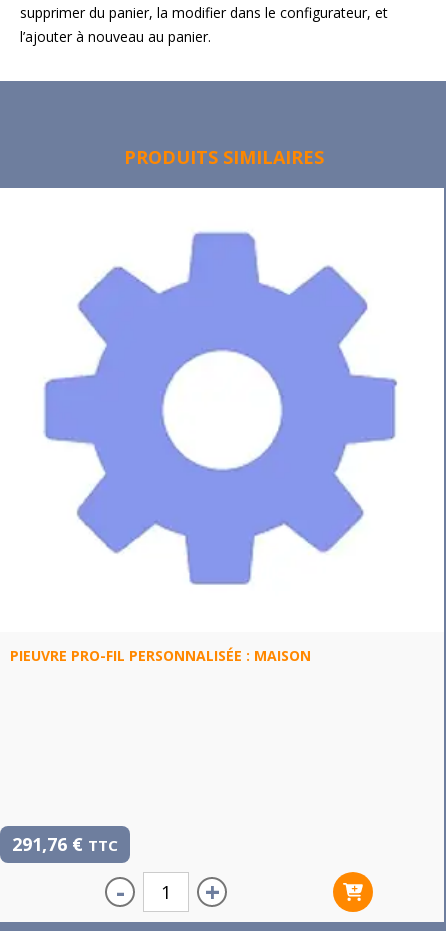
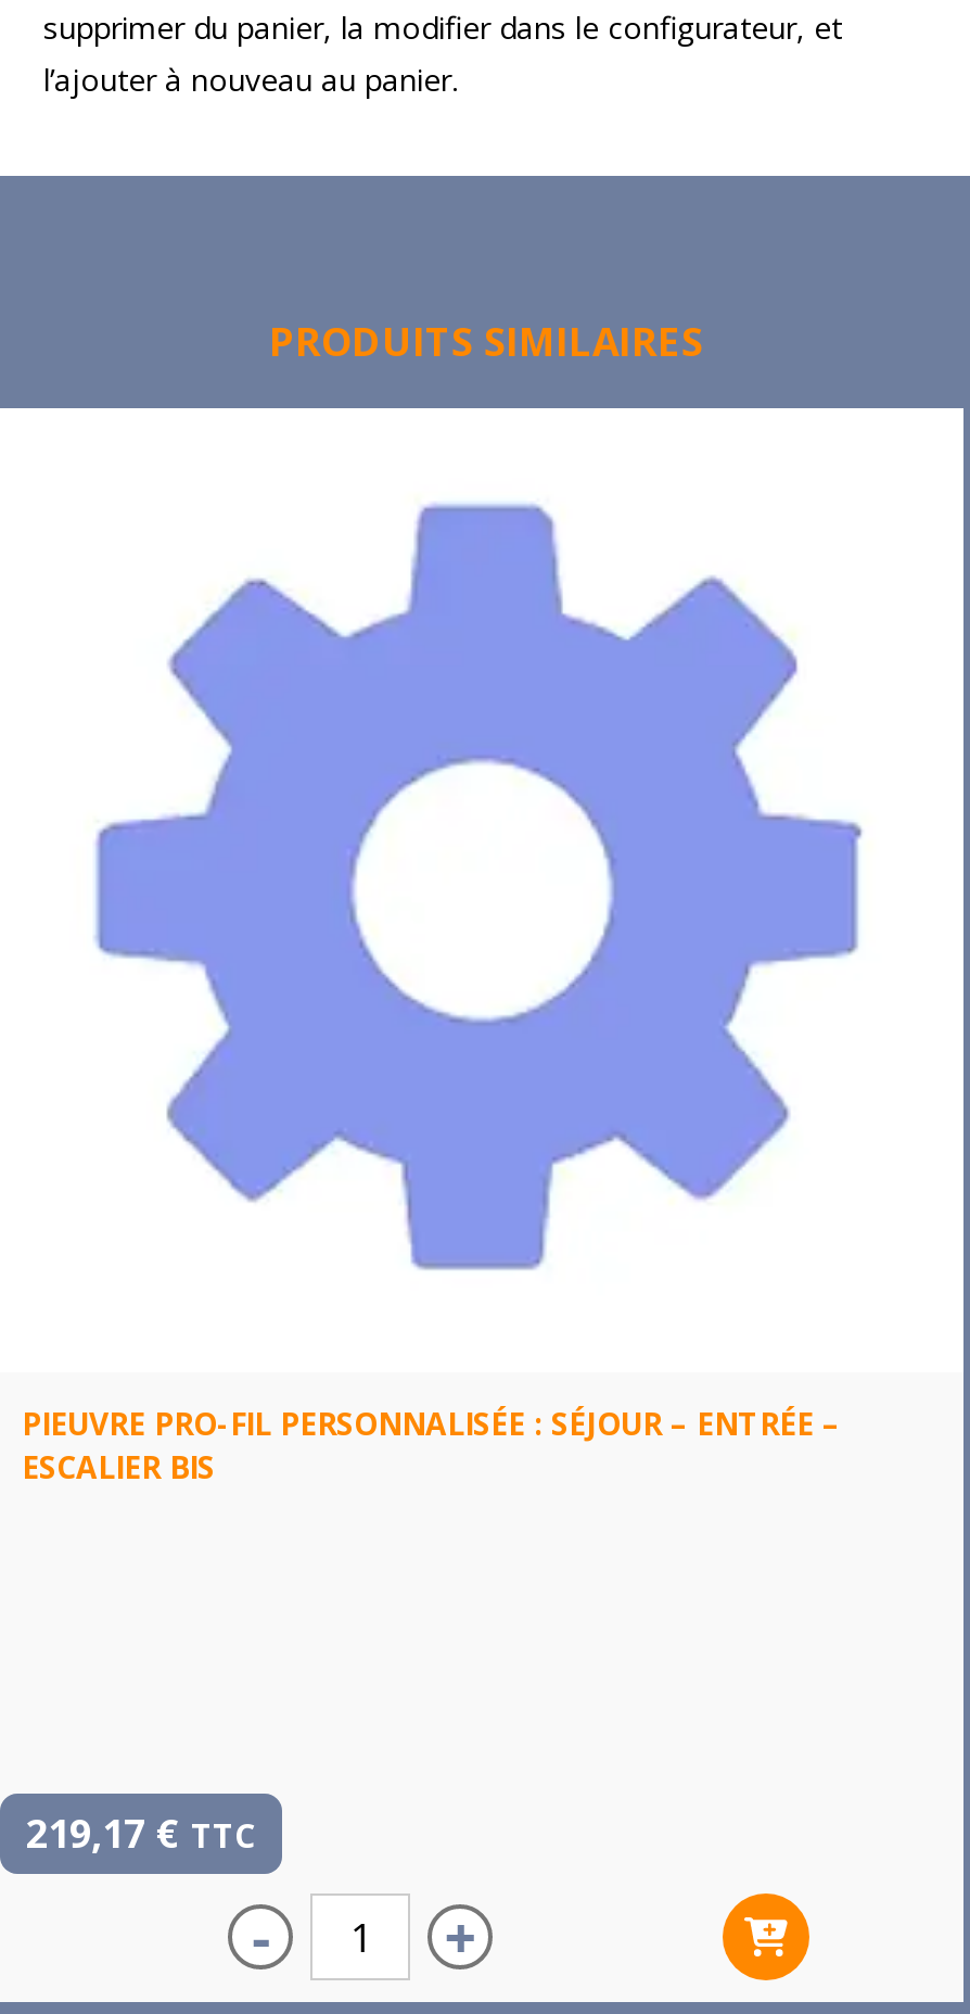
[10,646,311,665] PIEUVRE PRO-FIL PERSONNALISÉE : MAISON -> [22,1402,840,1487] PIEUVRE PRO-FIL PERSONNALISÉE : SÉJOUR – ENTRÉE – | ESCALIER BIS
[12,832,118,856] 291,76 € TTC -> [26,1806,256,1858] 219,17 € TTC

